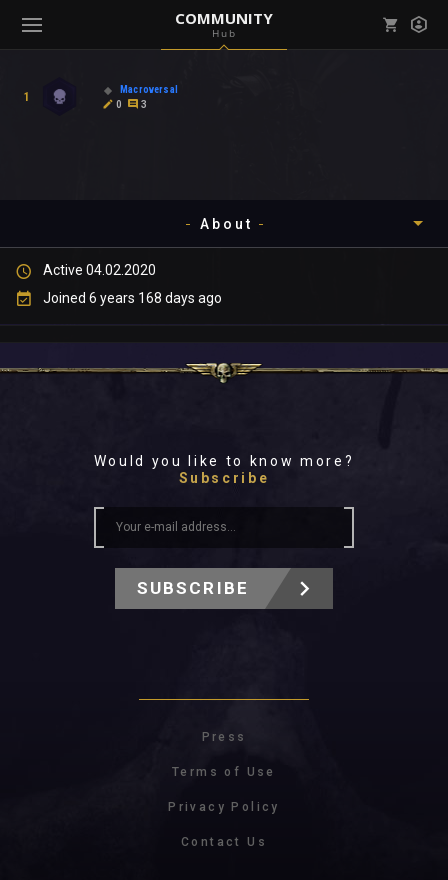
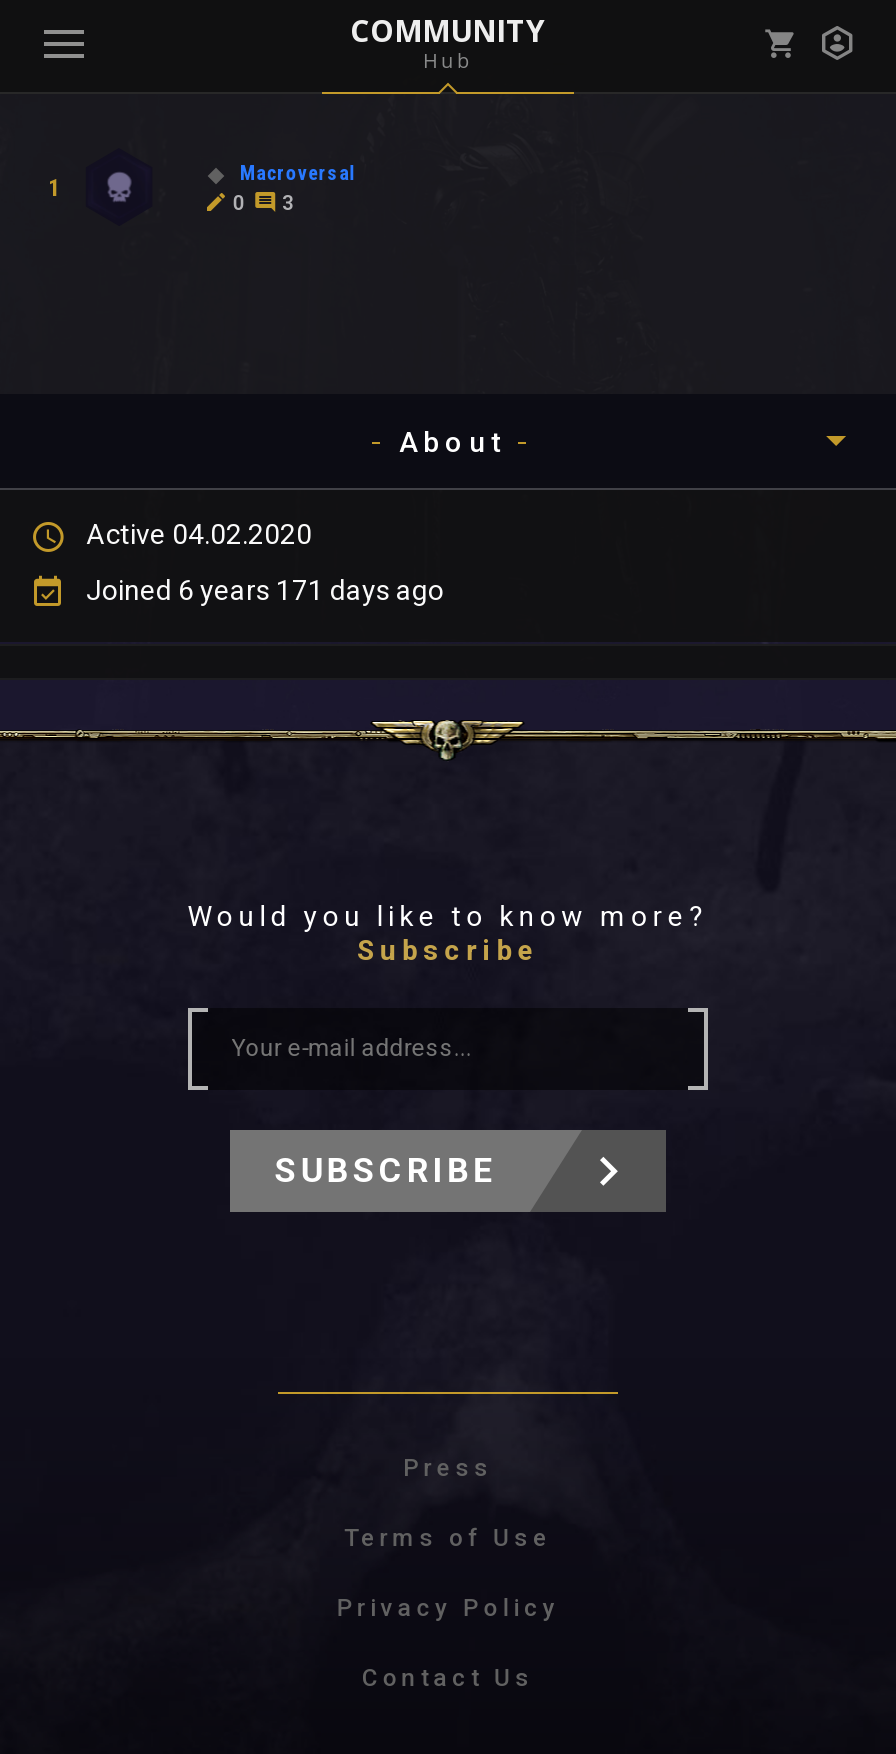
[43,290,222,306] Joined 6 years 168 days ago -> [86,574,444,606] Joined 6 years 171 days ago

